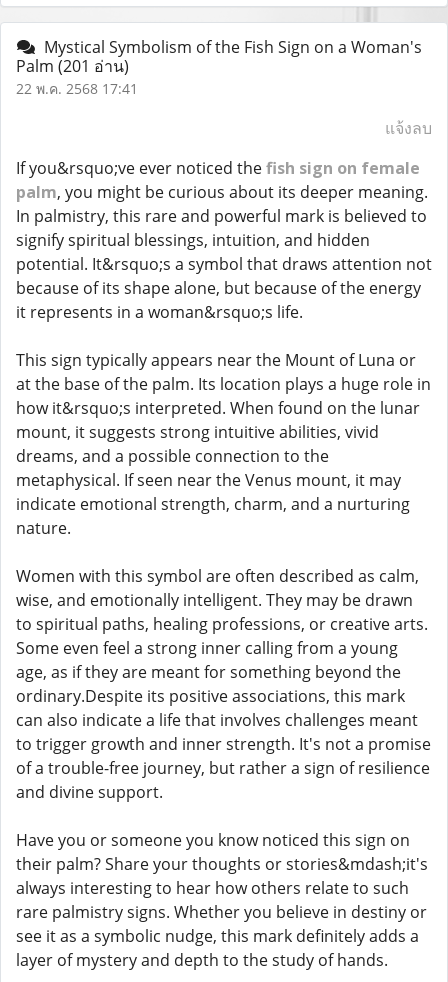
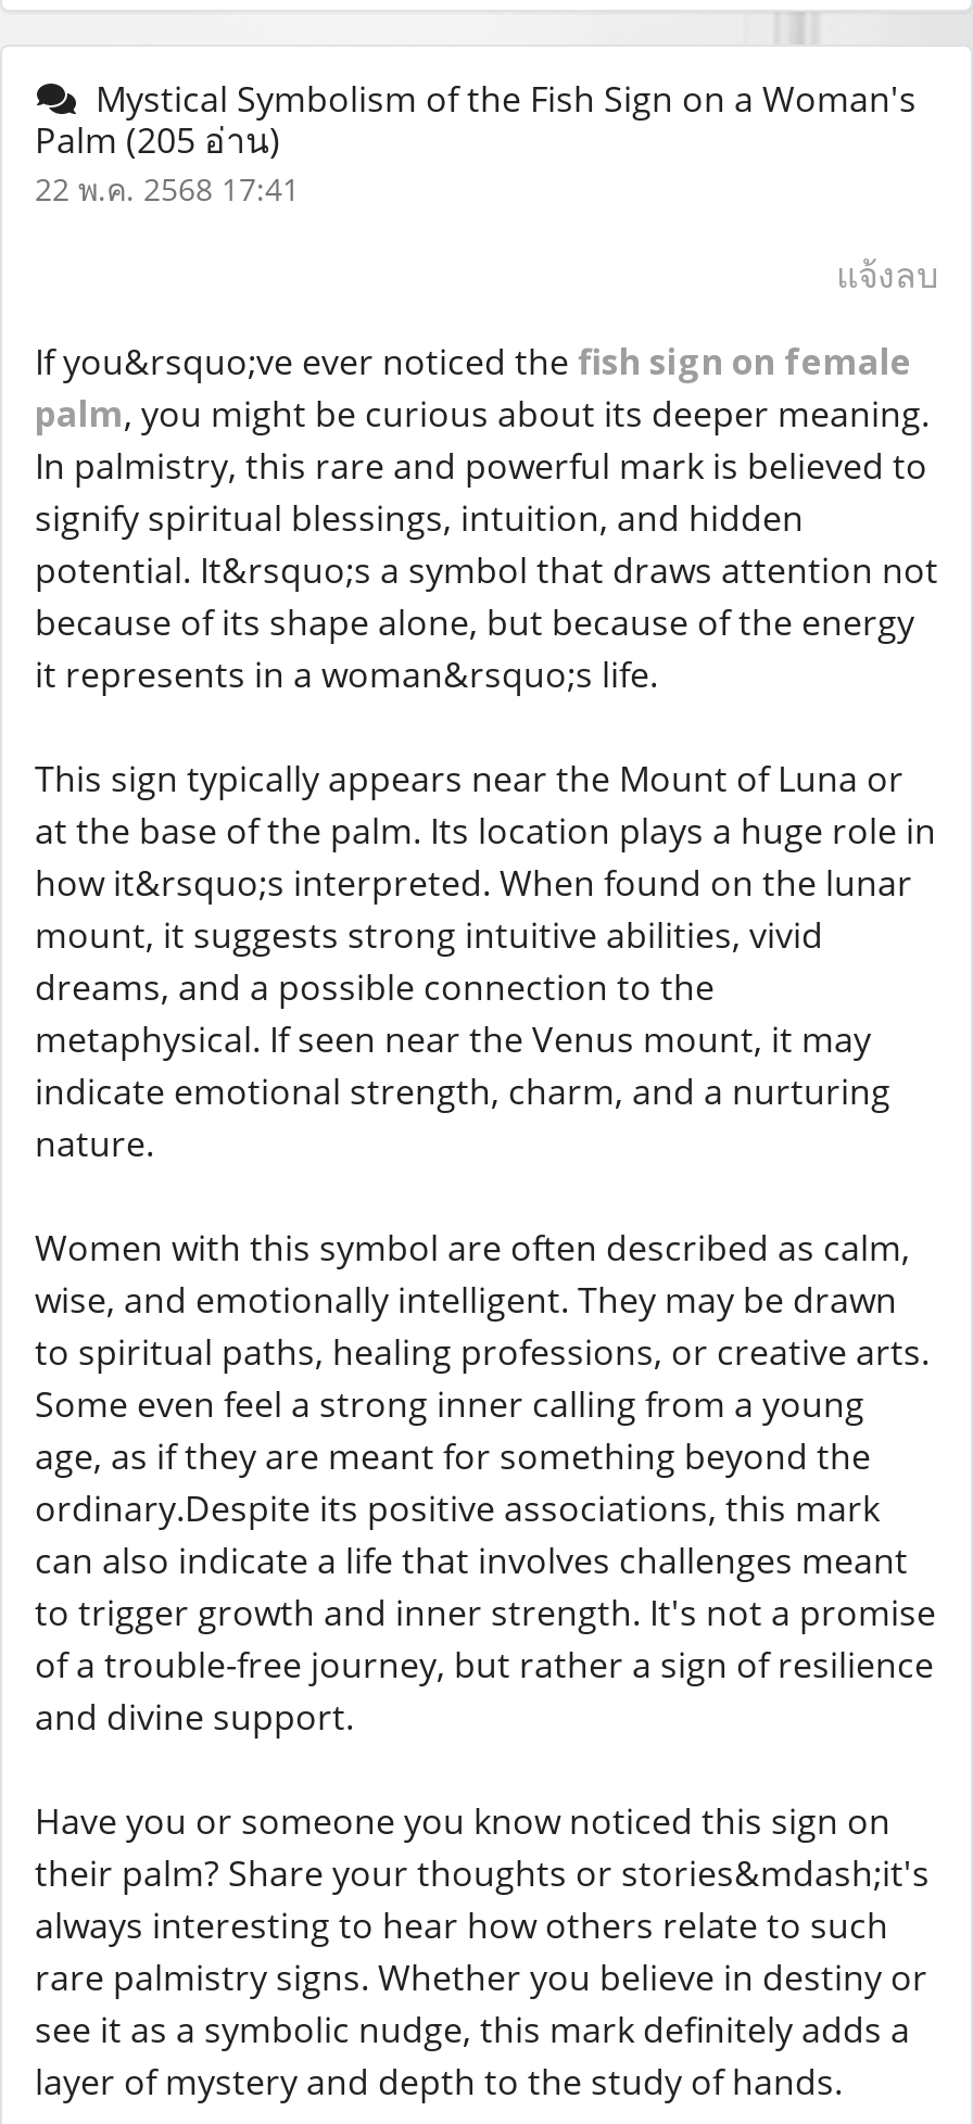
[16,55,129,77] Palm (201 อ่าน) -> [35,117,280,164] Palm (205 อ่าน)

